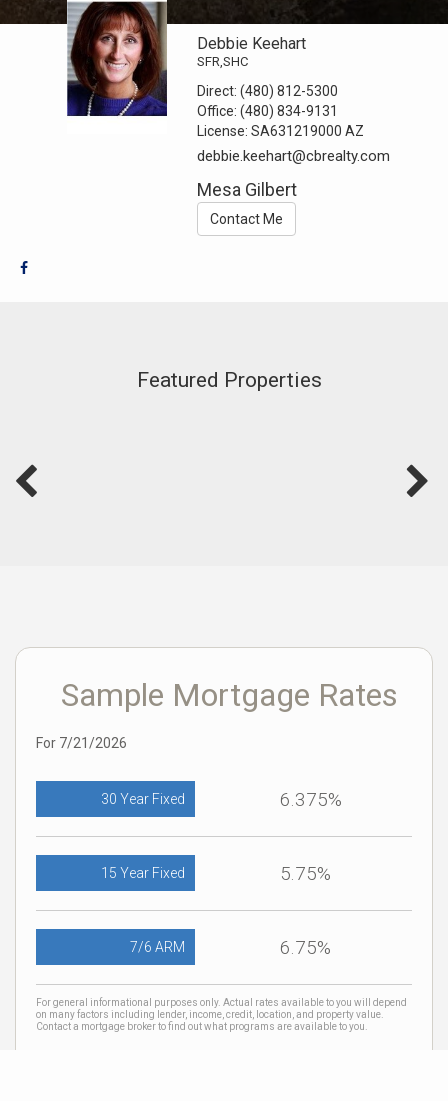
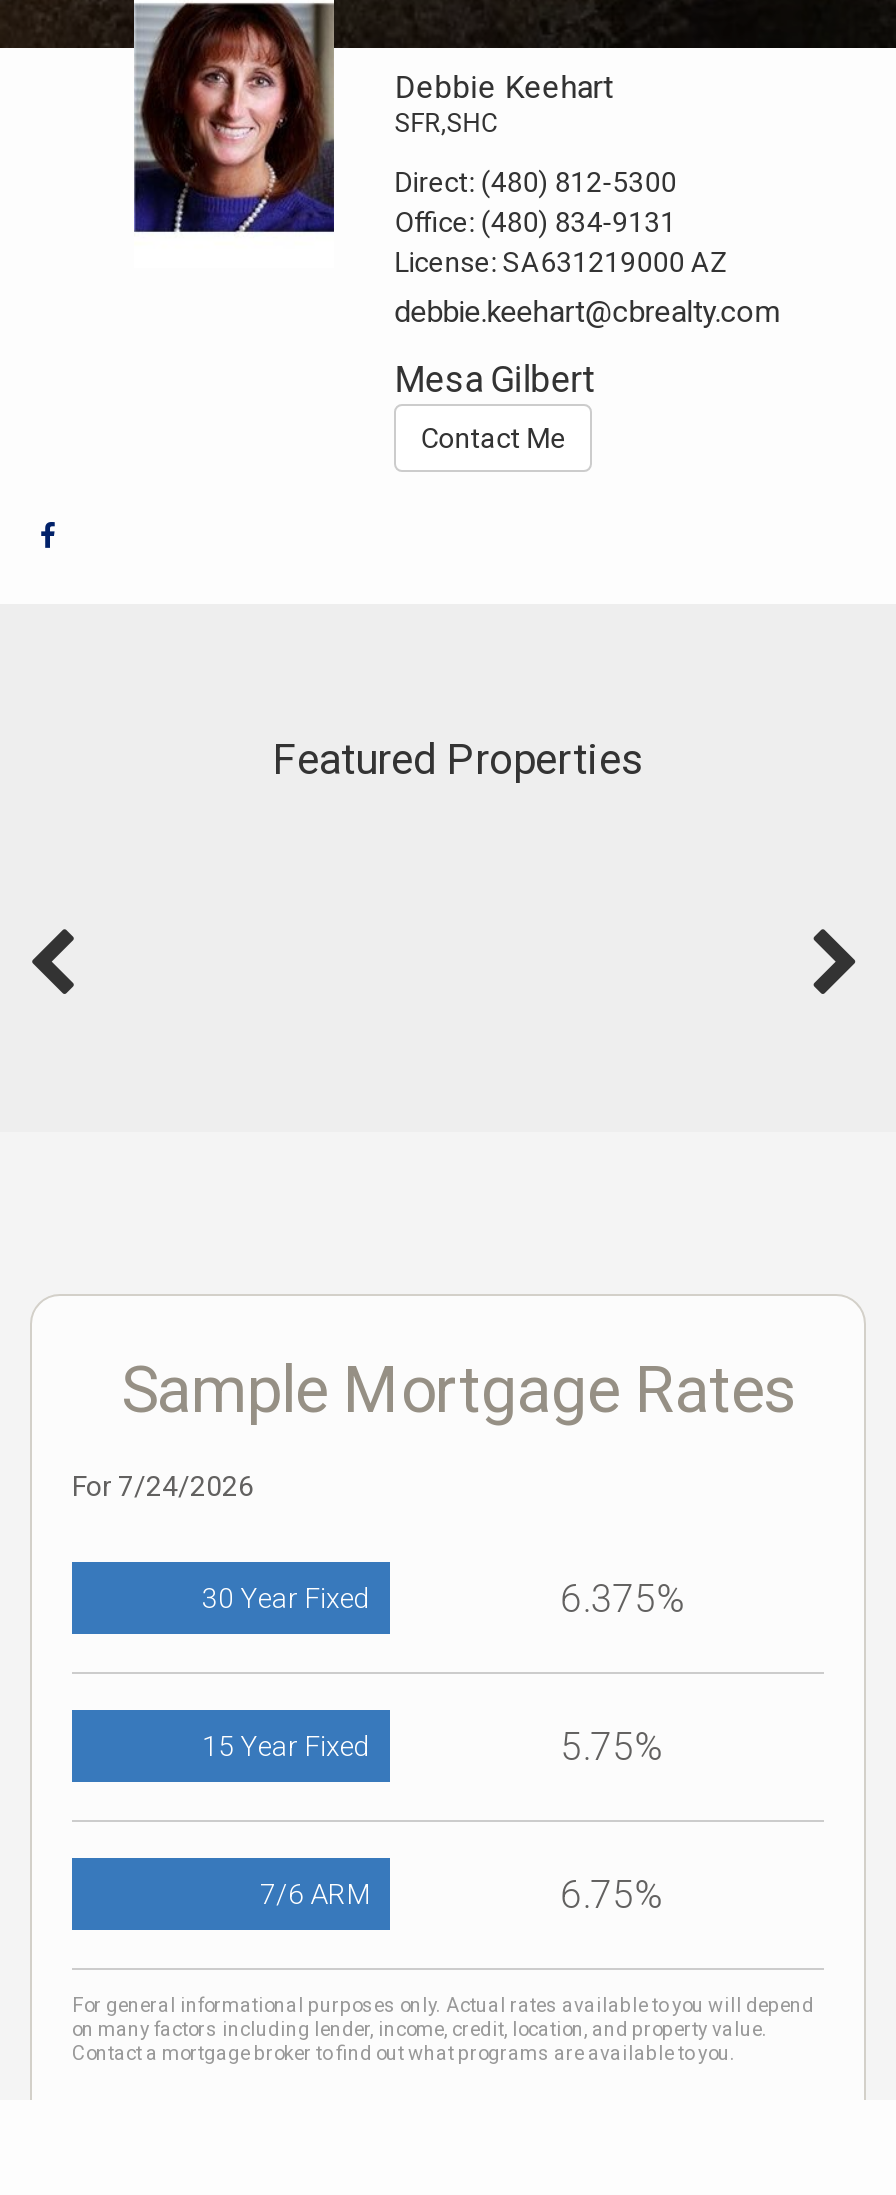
[36,735,127,751] For 7/21/2026 -> [72,1470,254,1502] For 7/24/2026

